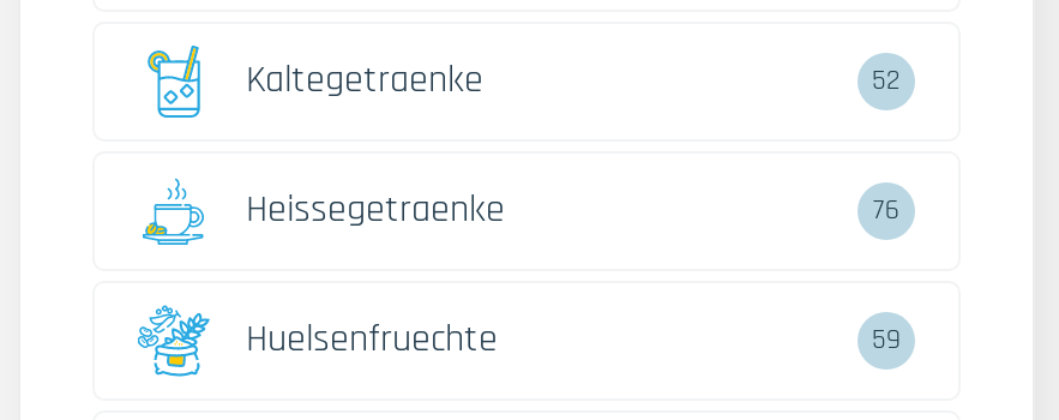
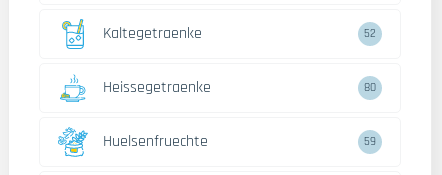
[873,192,899,228] 76 -> [364,80,376,95] 80

